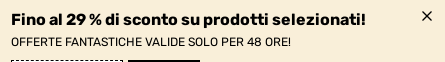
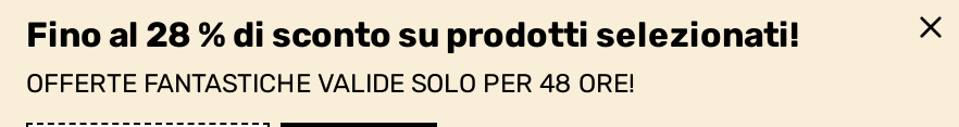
[11,10,366,29] Fino al 29 % di sconto su prodotti selezionati! -> [26,14,800,55] Fino al 28 % di sconto su prodotti selezionati!

